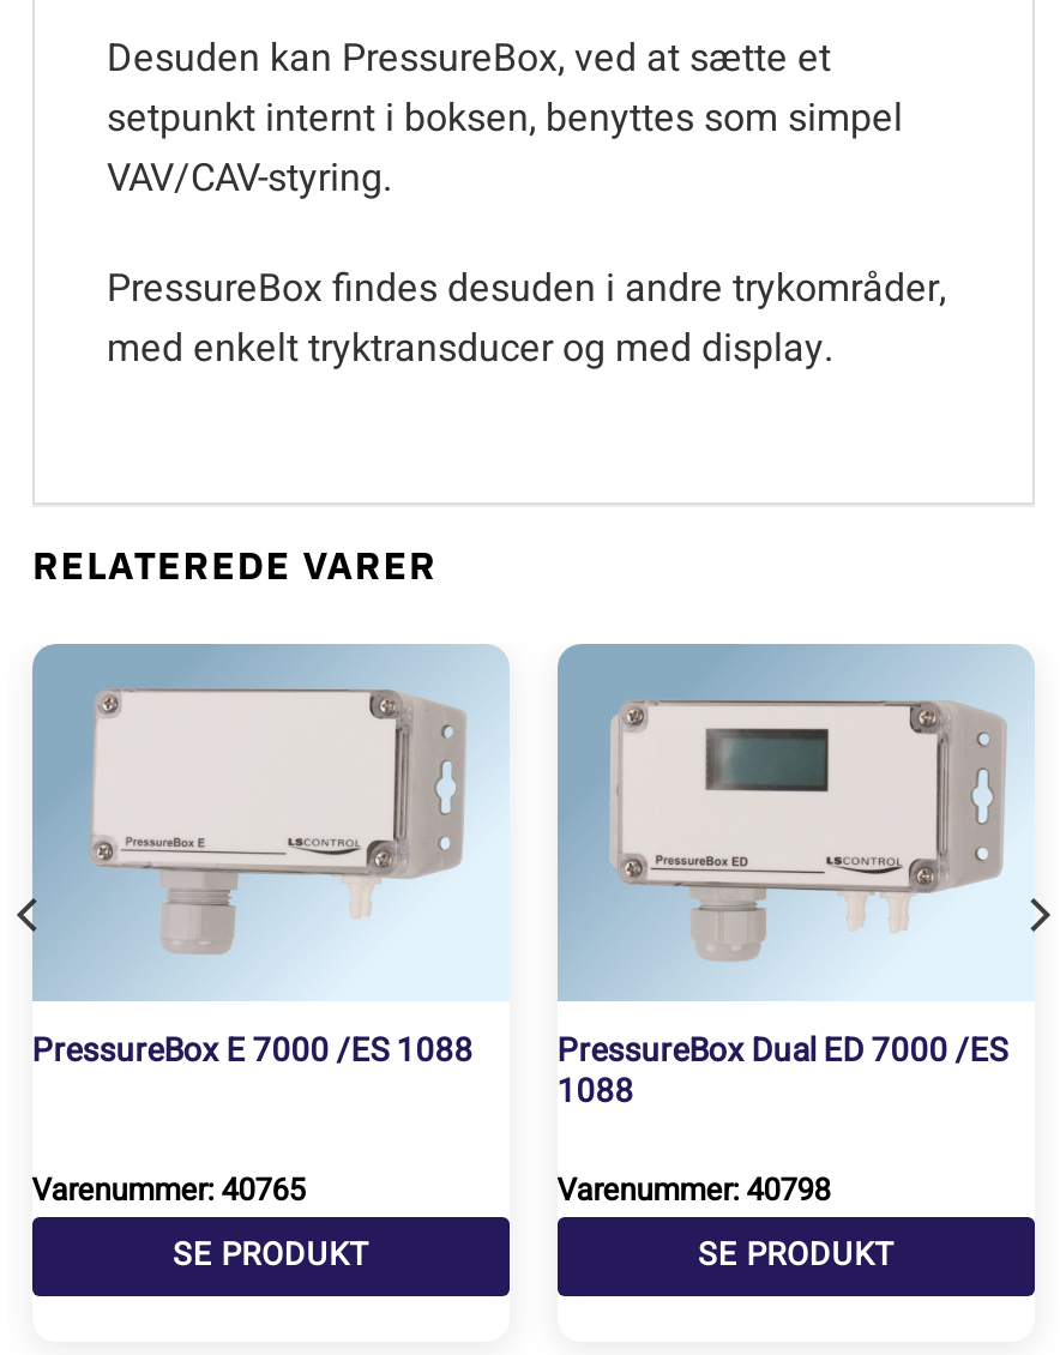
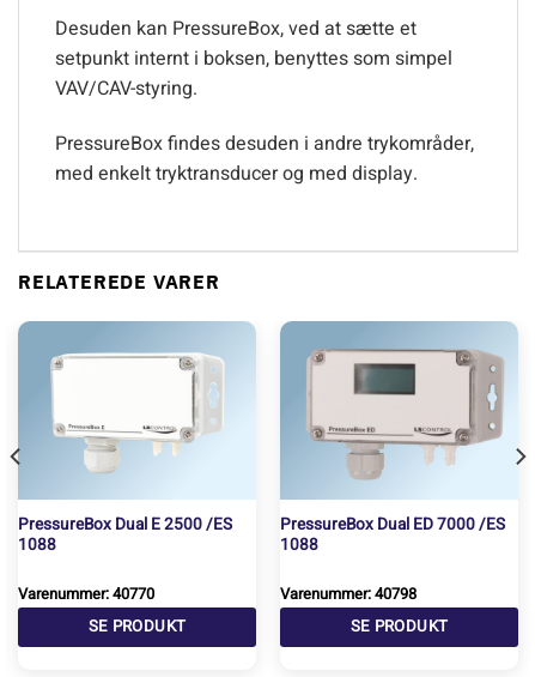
[32,687,473,1076] [image] | PressureBox E 7000 /ES 1088 -> [18,344,233,557] [image] | PressureBox Dual E 2500 /ES | 1088
[32,1168,305,1212] Varenummer: 40765 -> [18,583,154,605] Varenummer: 40770

